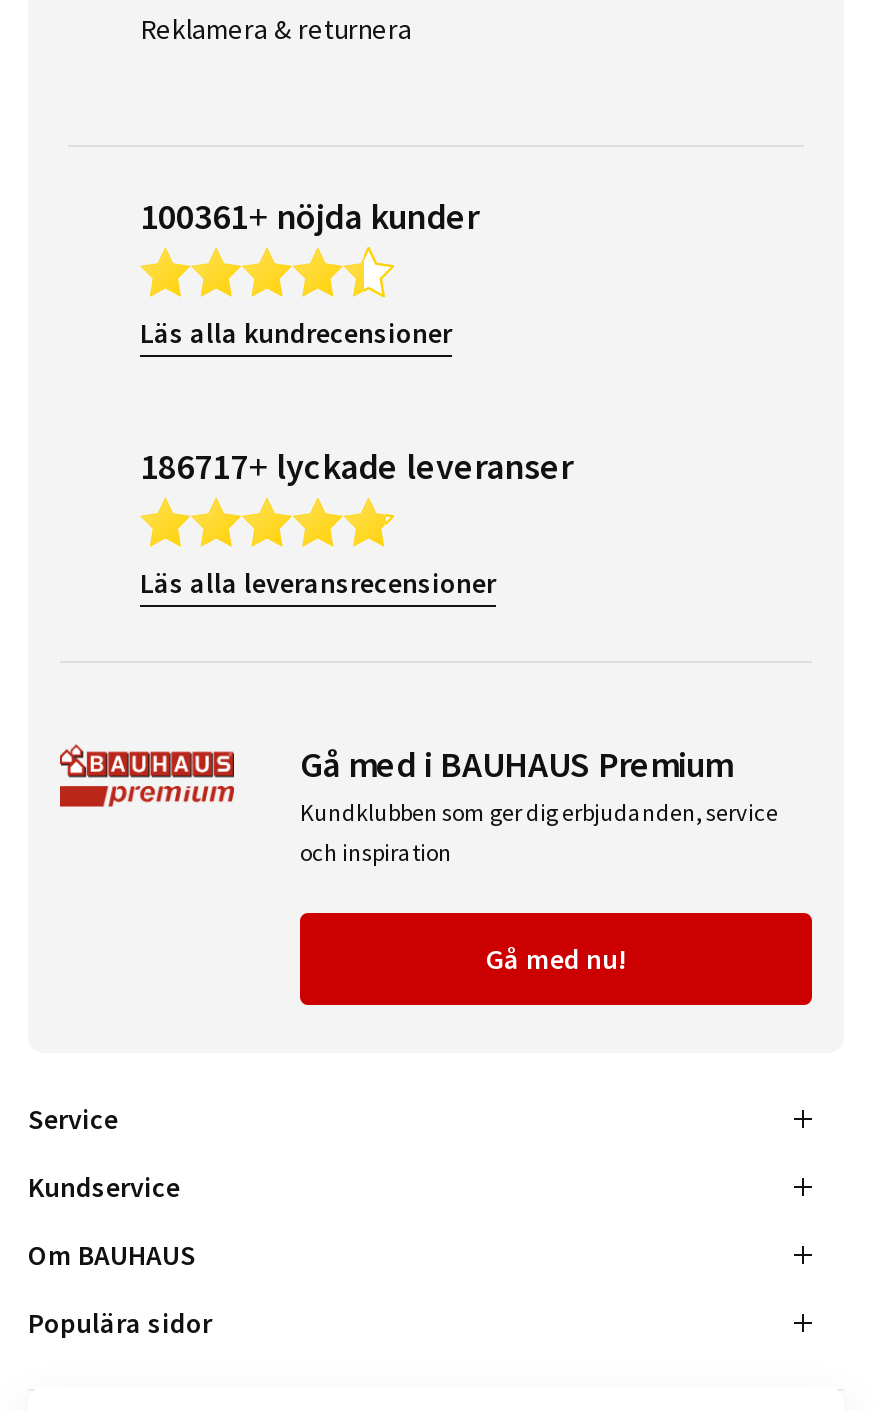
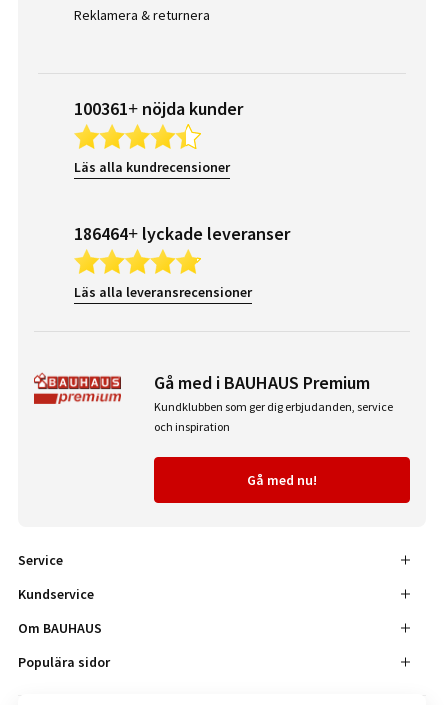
[140,443,572,489] 186717+ lyckade leveranser -> [74,222,290,245] 186464+ lyckade leveranser

